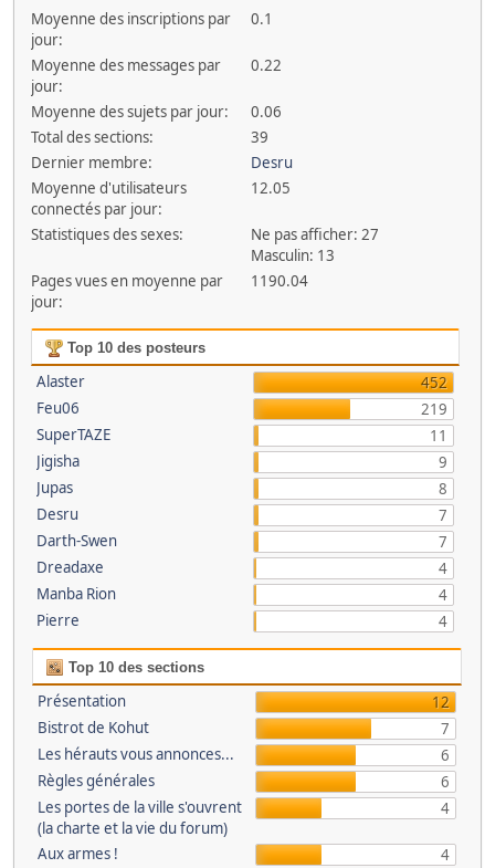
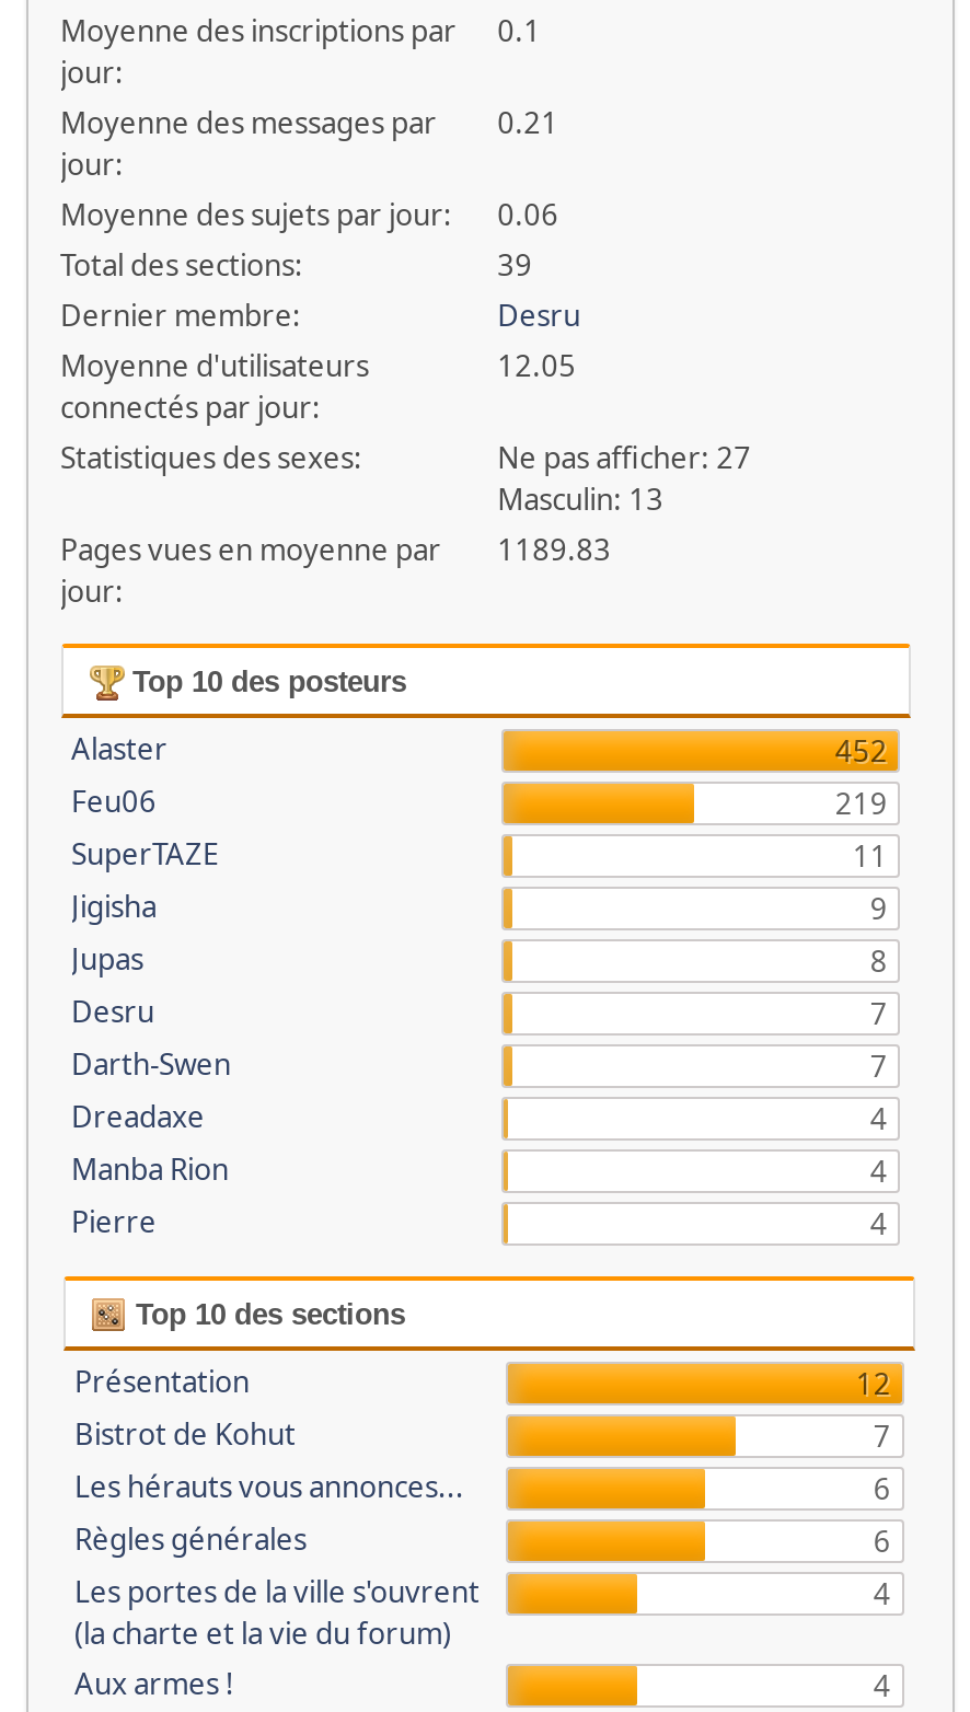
[30,55,282,75] Moyenne des messages par 0.22 -> [60,103,559,142] Moyenne des messages par 0.21
[30,271,308,291] Pages vues en moyenne par 1190.04 -> [60,530,611,569] Pages vues en moyenne par 1189.83

